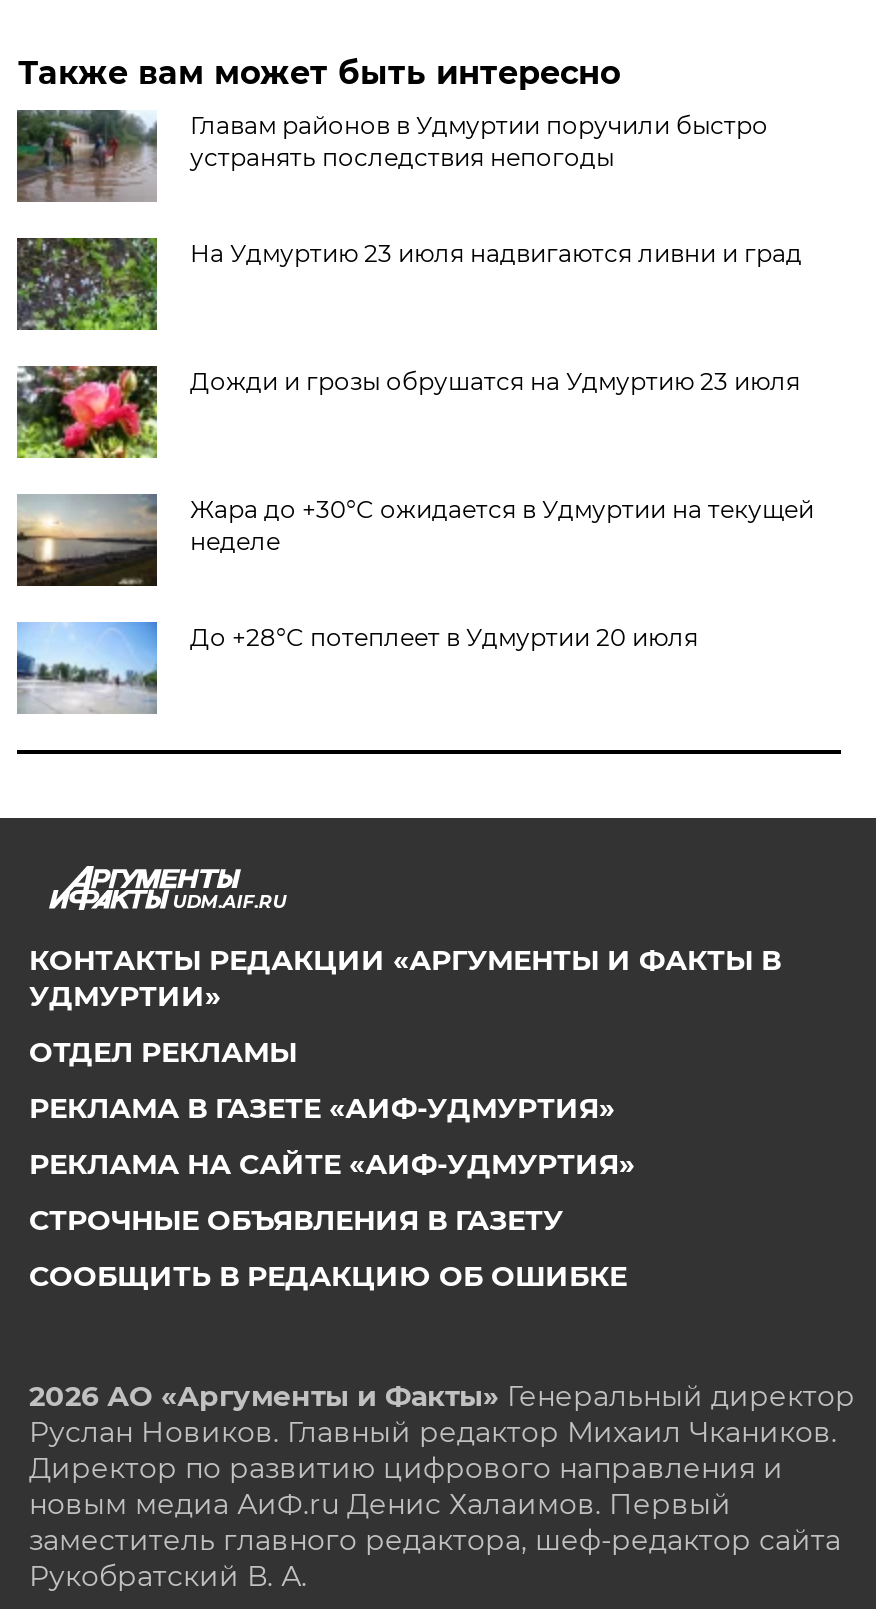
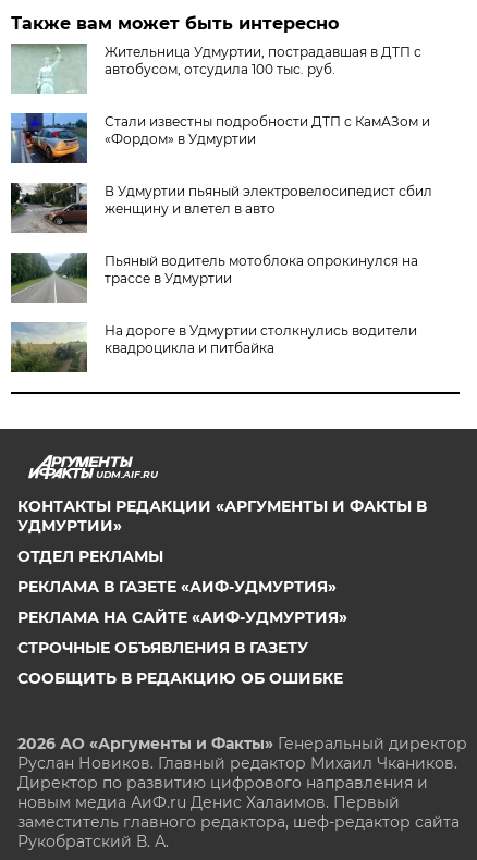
[17,110,768,202] [image] | Главам районов в Удмуртии поручили быстро | устранять последствия непогоды -> [12,42,422,94] [image] | Жительница Удмуртии, пострадавшая в ДТП с | автобусом, отсудила 100 тыс. руб.
[15,236,802,332] [image] | На Удмуртию 23 июля надвигаются ливни и град -> [10,112,431,164] [image] | Стали известны подробности ДТП с КамАЗом и | «Фордом» в Удмуртии
[15,364,800,460] [image] | Дожди и грозы обрушатся на Удмуртию 23 июля -> [10,182,433,234] [image] | В Удмуртии пьяный электровелосипедист сбил | женщину и влетел в авто
[15,492,814,586] [image] | Жара до +30°С ожидается в Удмуртии на текущей | неделе -> [10,252,419,303] [image] | Пьяный водитель мотоблока опрокинулся на | трассе в Удмуртии
[15,620,698,714] [image] | До +28°С потеплеет в Удмуртии 20 июля -> [10,322,418,373] [image] | На дороге в Удмуртии столкнулись водители | квадроцикла и питбайка

